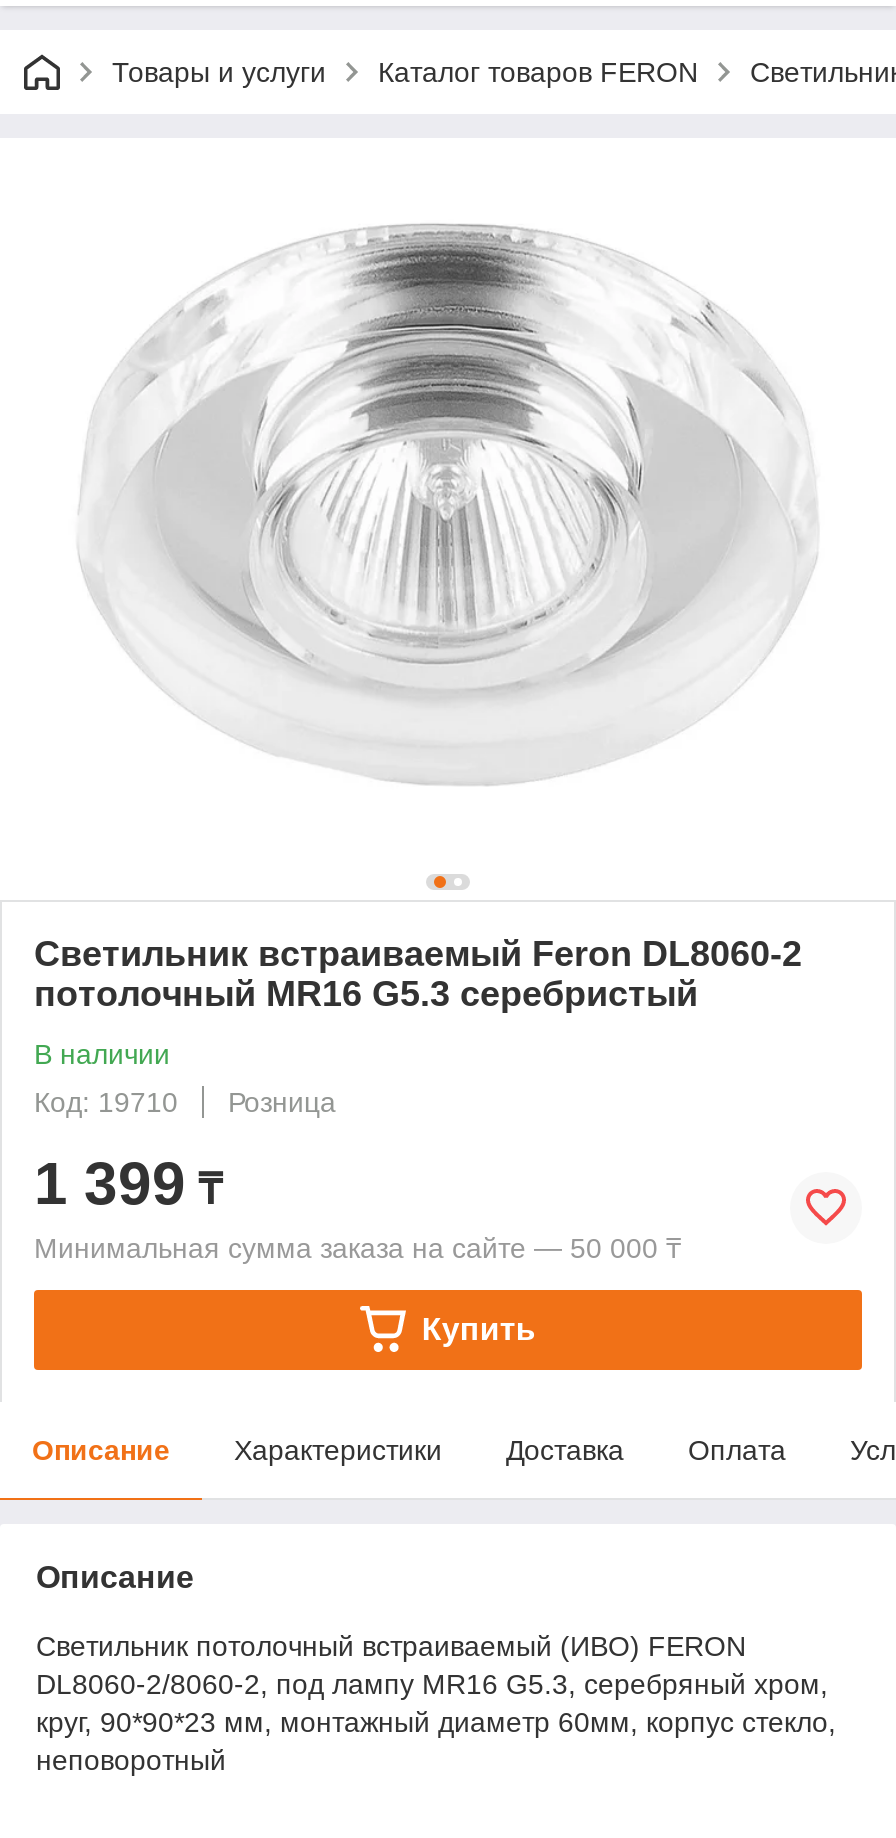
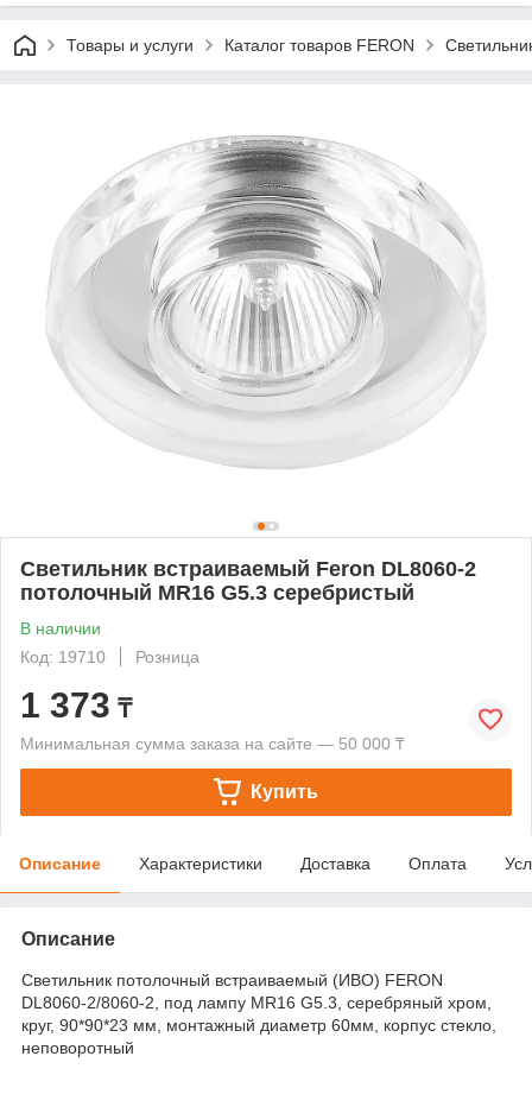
[34,1150,222,1216] 1 399 ₸ -> [20,685,132,724] 1 373 ₸

